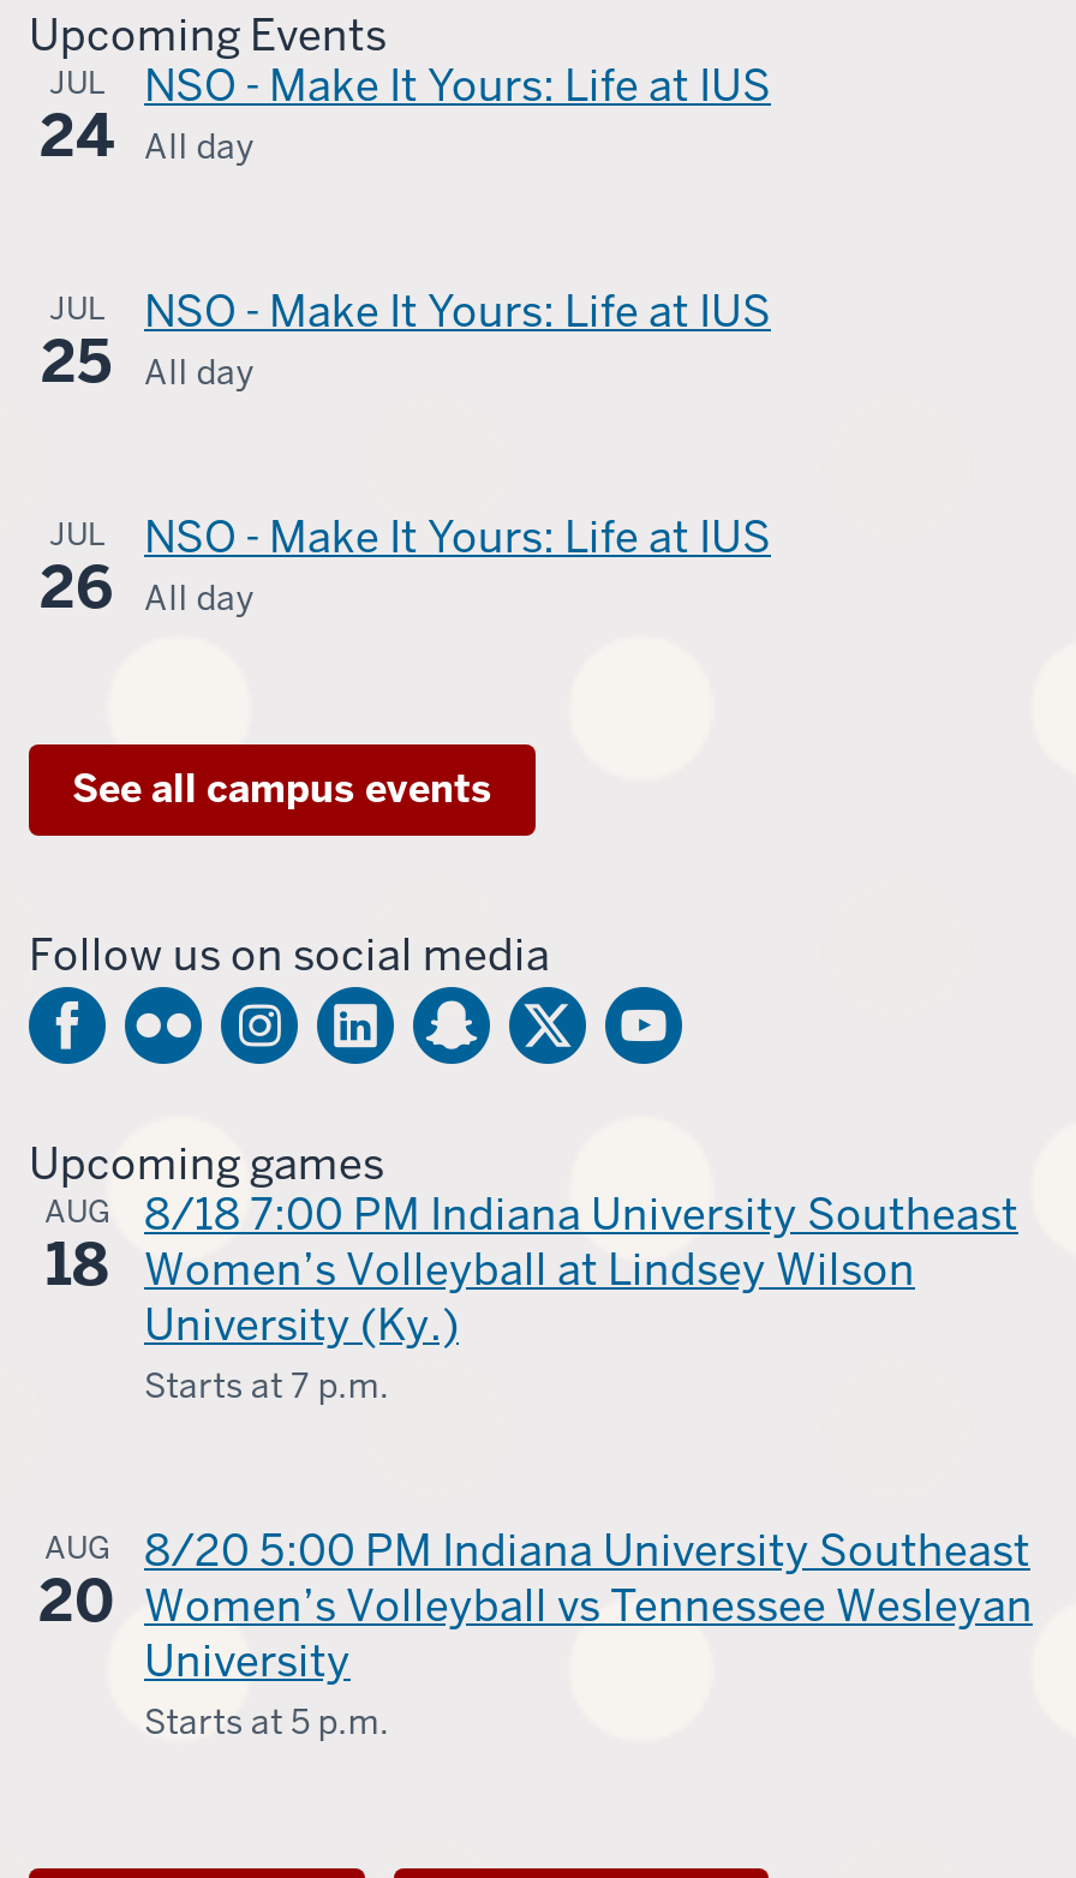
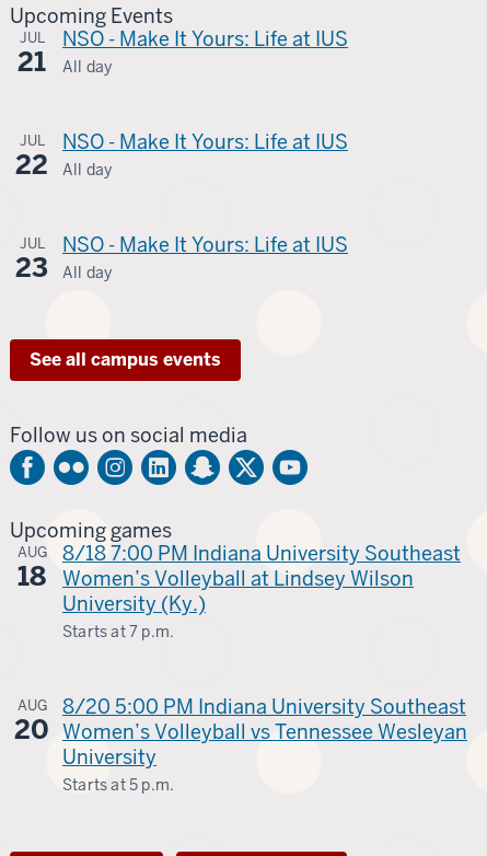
[40,98,253,173] 24 All day -> [18,45,112,79] 21 All day
[41,324,113,399] 25 -> [15,148,48,182] 22
[40,550,114,624] 26 -> [15,251,48,285] 23

